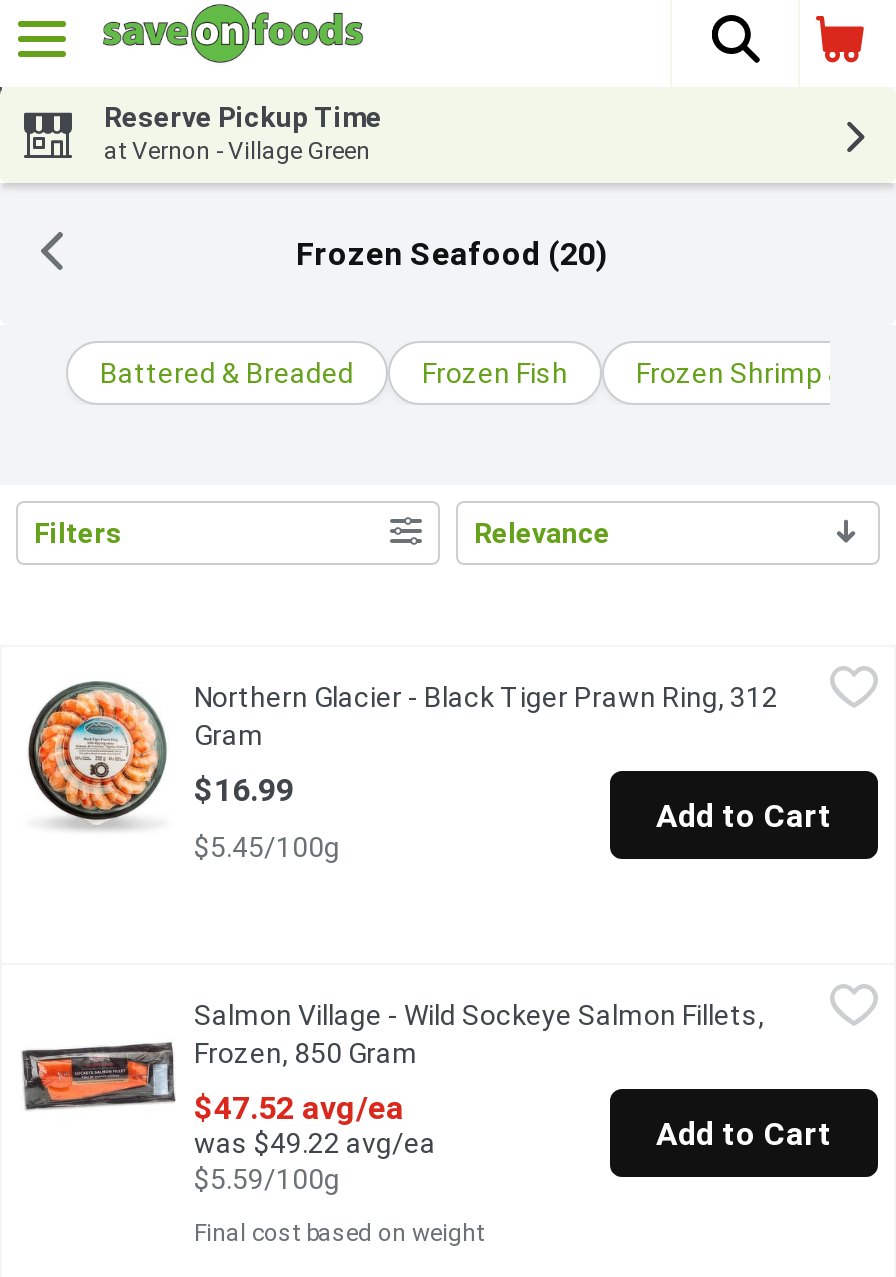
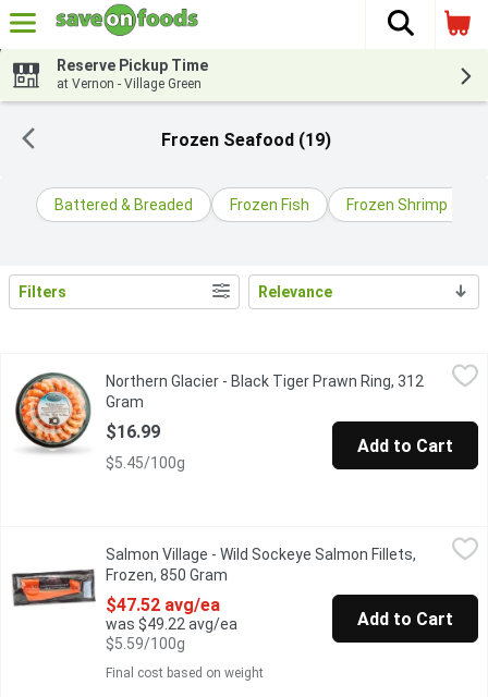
[296,235,608,273] Frozen Seafood (20) -> [161,130,331,150] Frozen Seafood (19)

